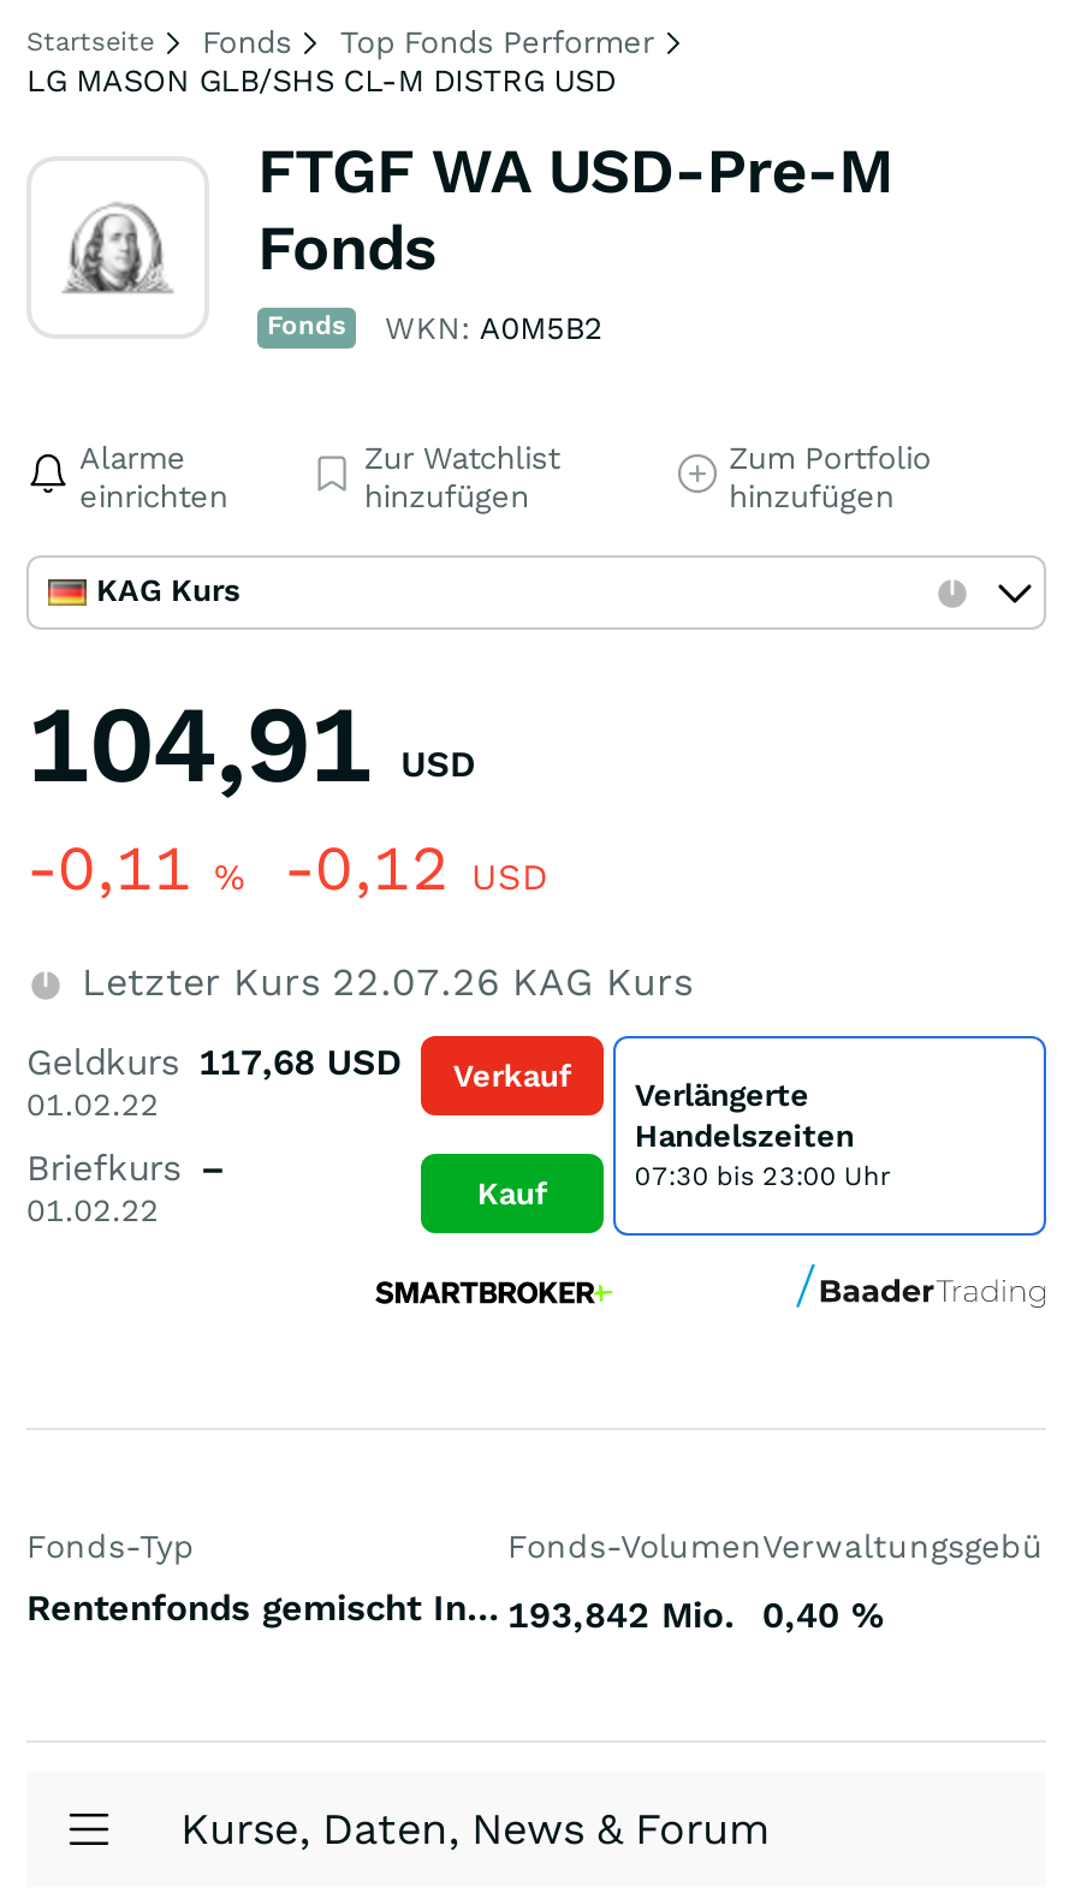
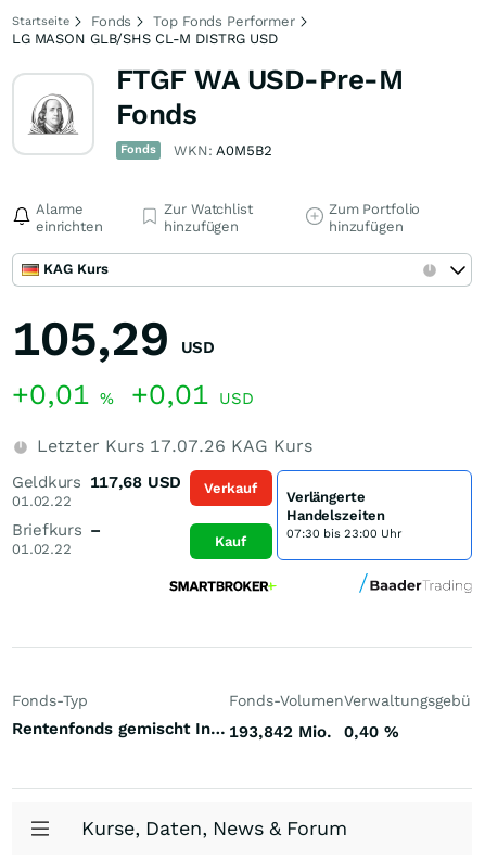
[26,680,475,808] 104,91 USD -> [12,309,215,367] 105,29 USD
[26,832,548,904] -0,11% -0,12 USD -> [12,378,254,410] +0,01% +0,01 USD
[70,959,693,1005] Letzter Kurs 22.07.26 KAG Kurs -> [31,435,312,456] Letzter Kurs 17.07.26 KAG Kurs

